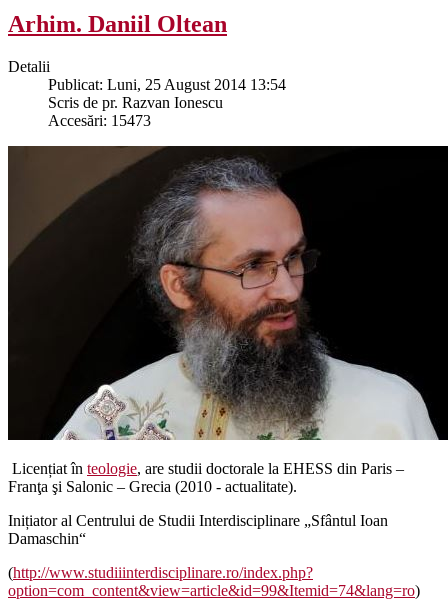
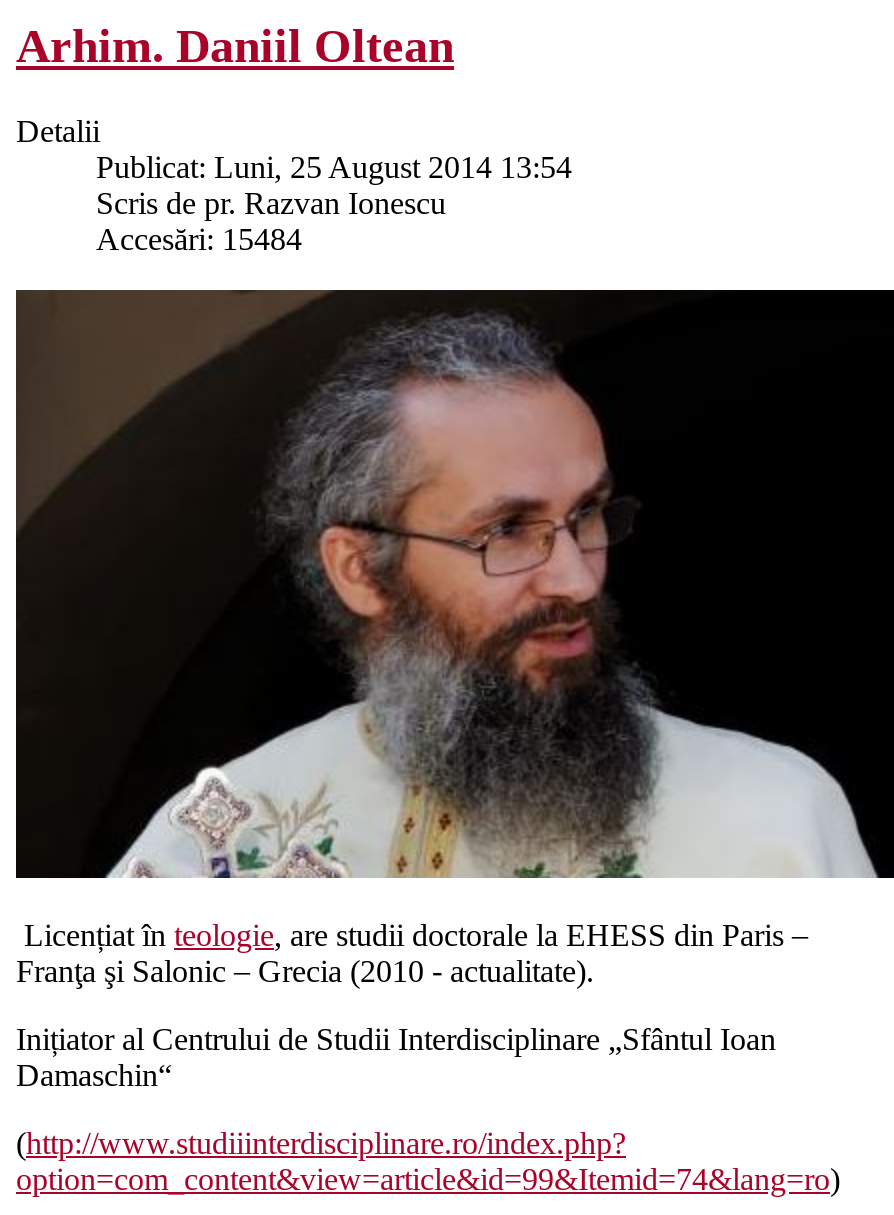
[48,112,151,129] Accesări: 15473 -> [96,222,302,256] Accesări: 15484

